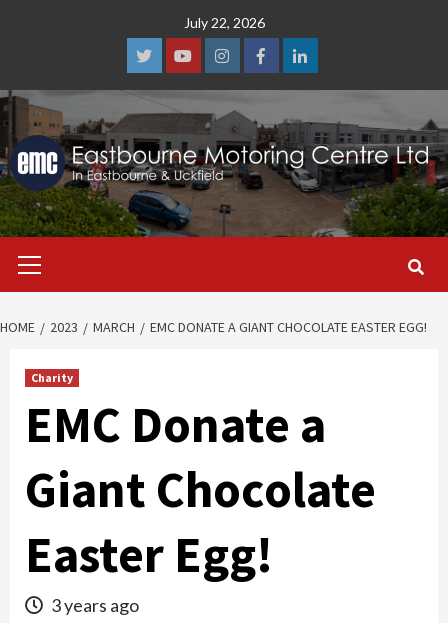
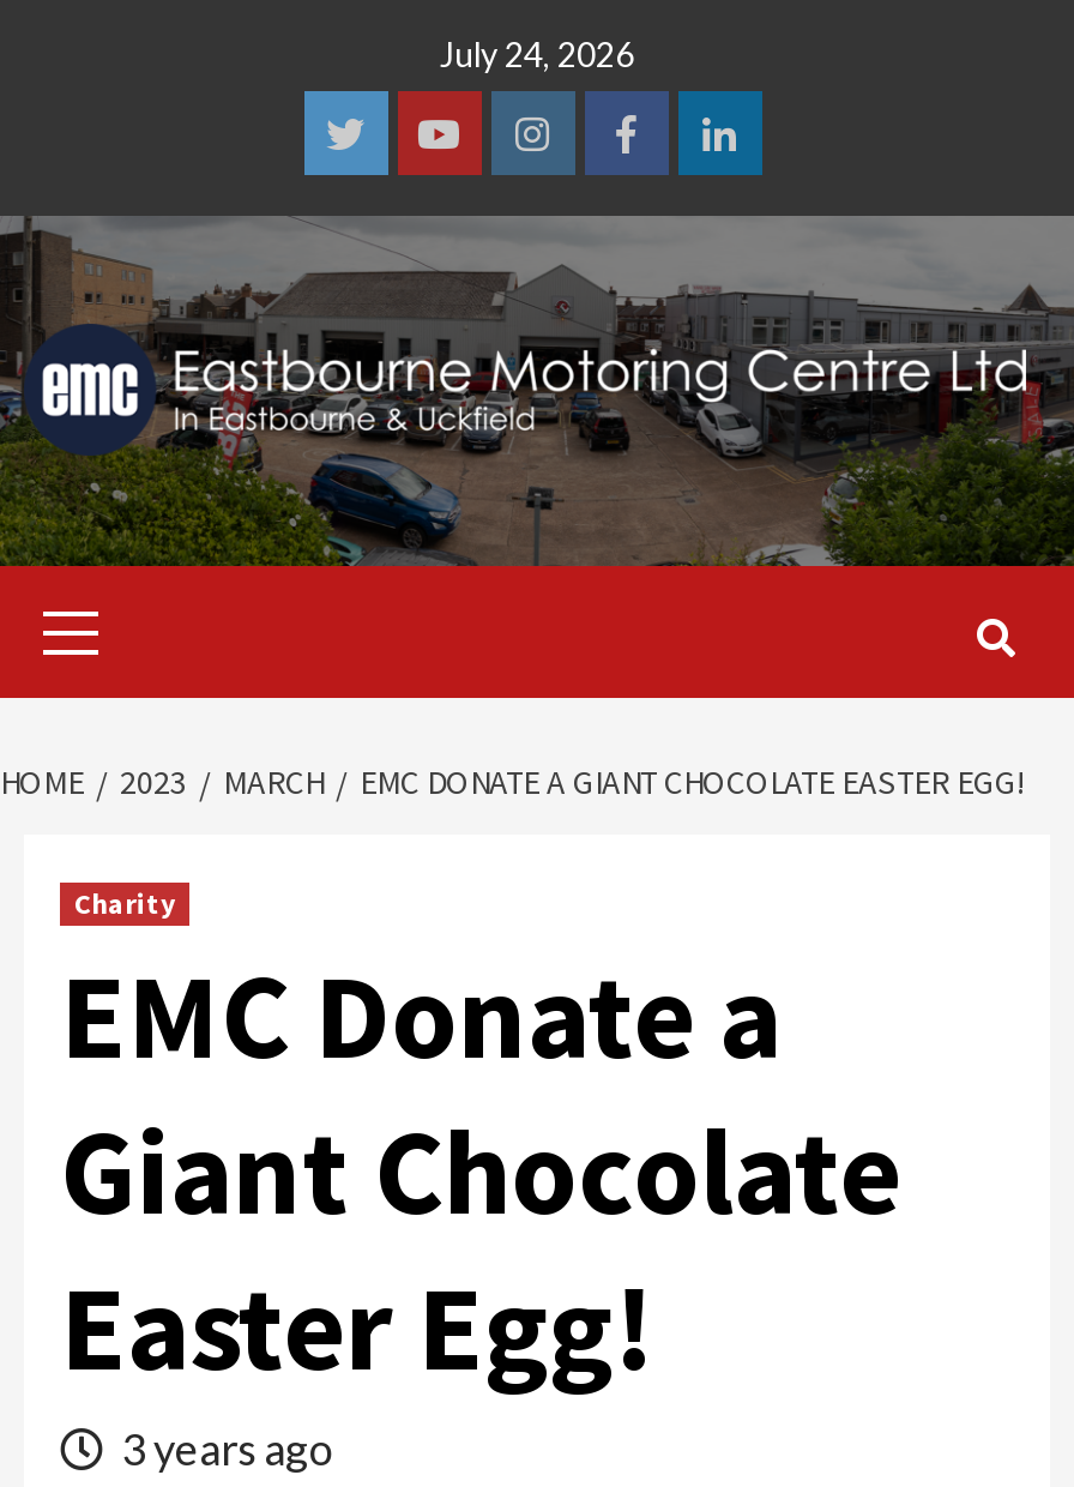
[183,14,264,31] July 22, 2026 -> [440,34,634,74] July 24, 2026

